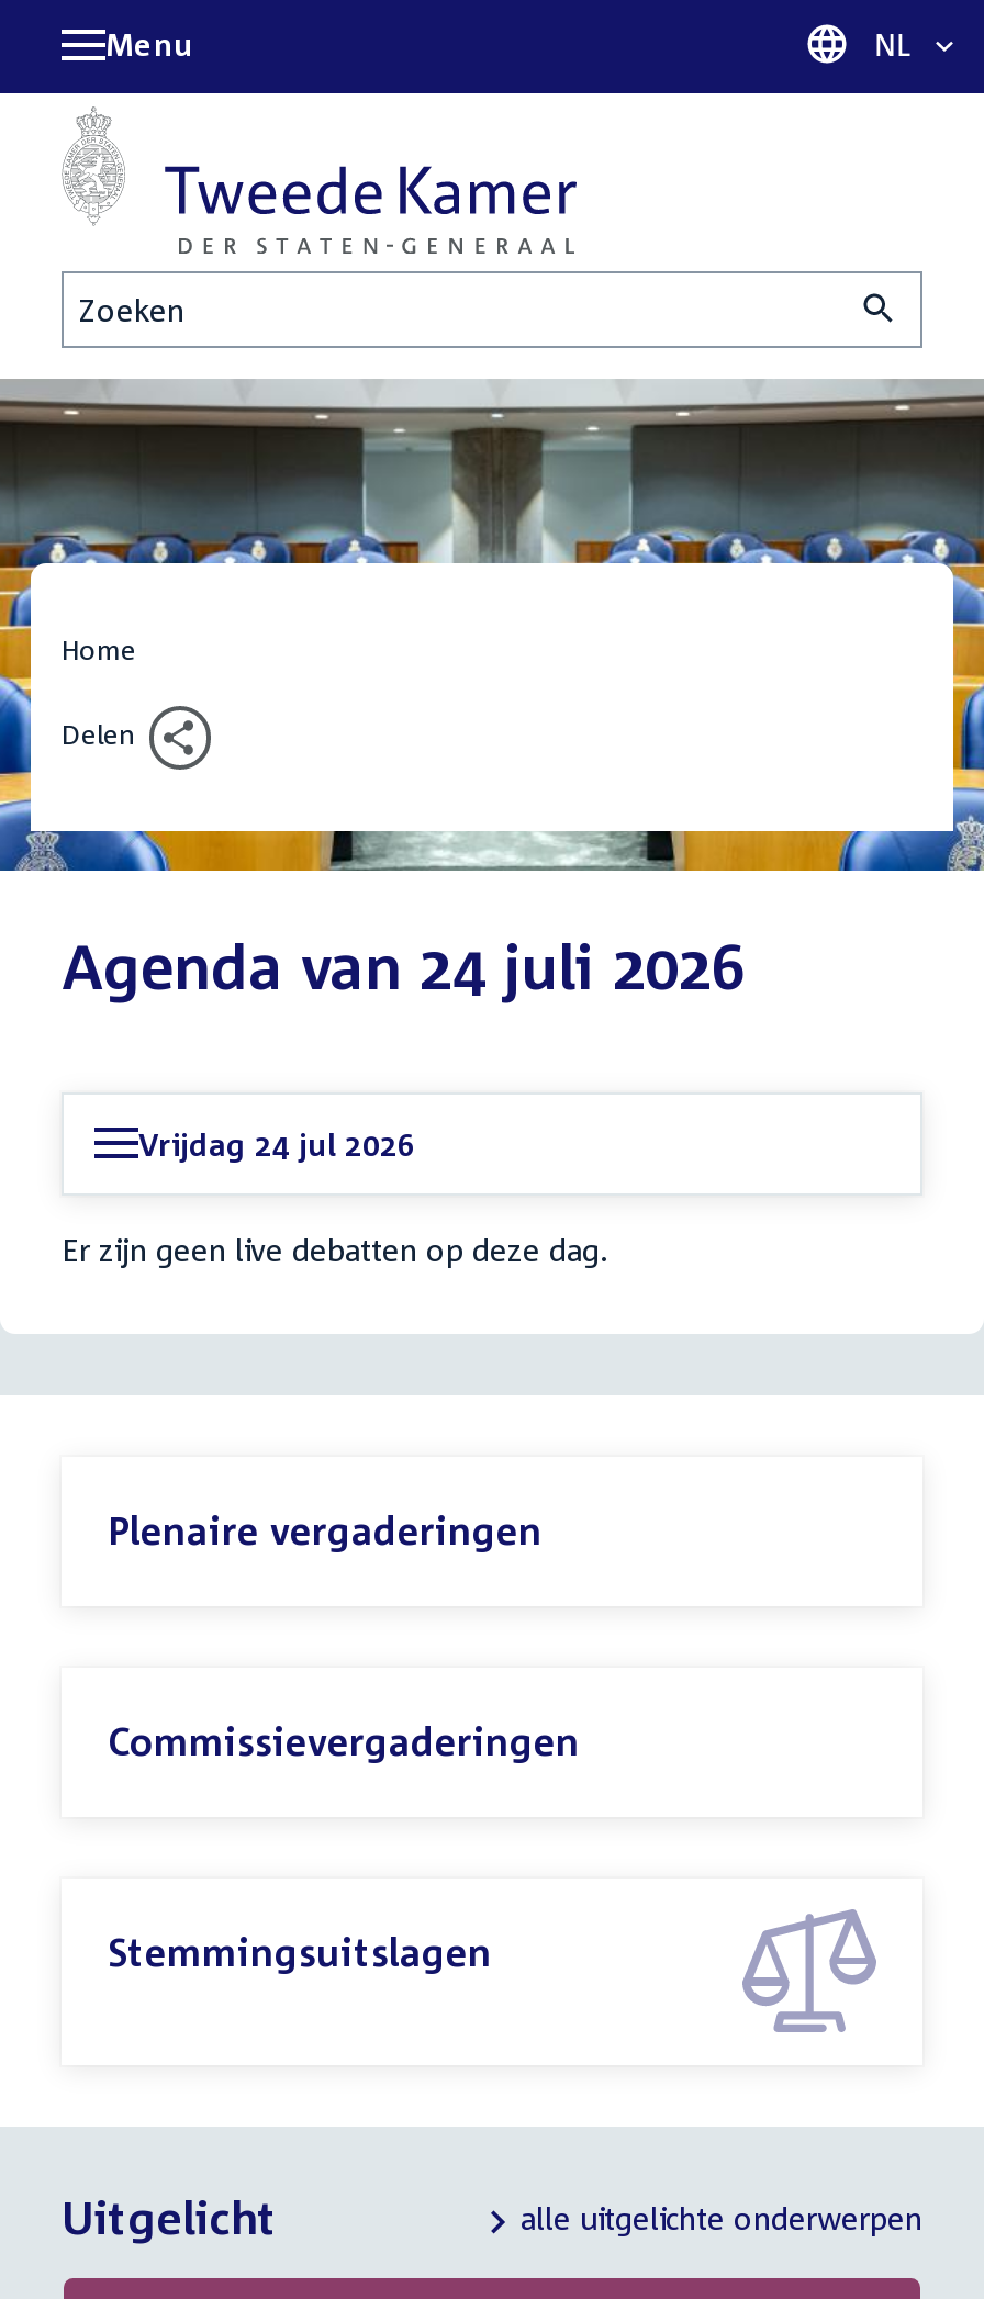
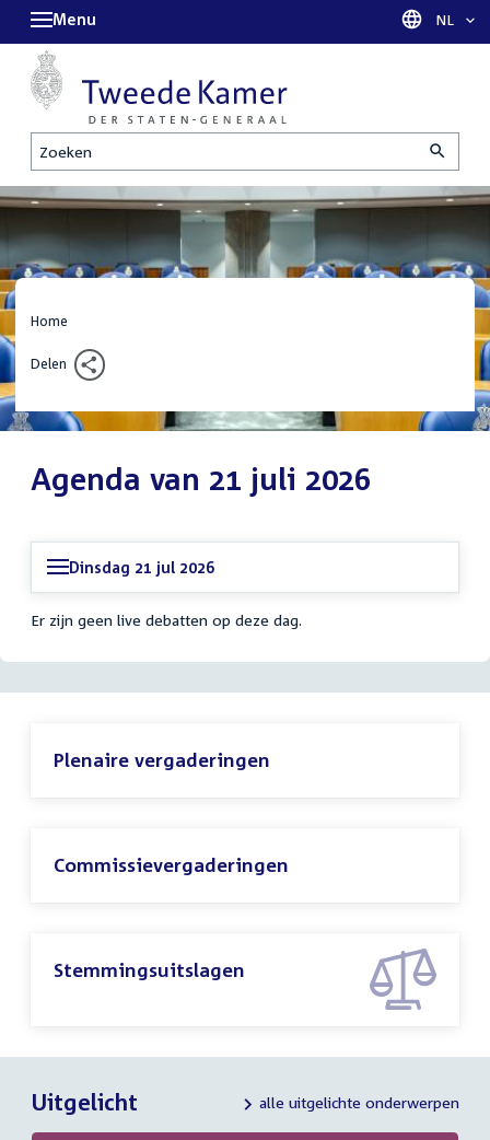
[62,929,745,1002] Agenda van 24 juli 2026 -> [31,460,371,496] Agenda van 21 juli 2026
[138,1125,415,1162] Vrijdag 24 jul 2026 -> [69,558,214,576] Dinsdag 21 jul 2026

